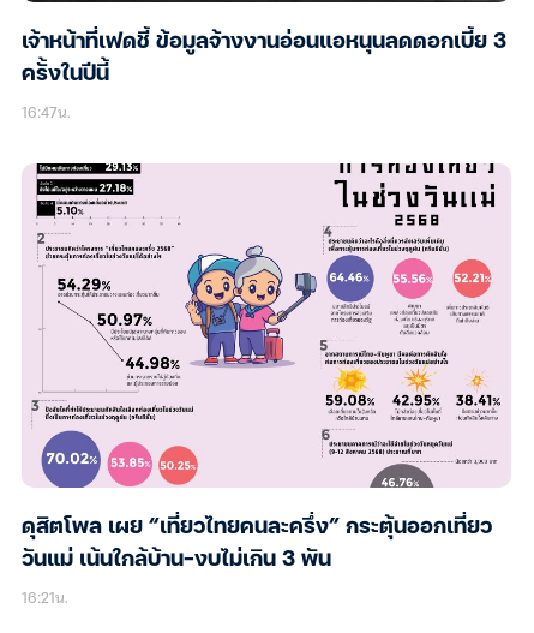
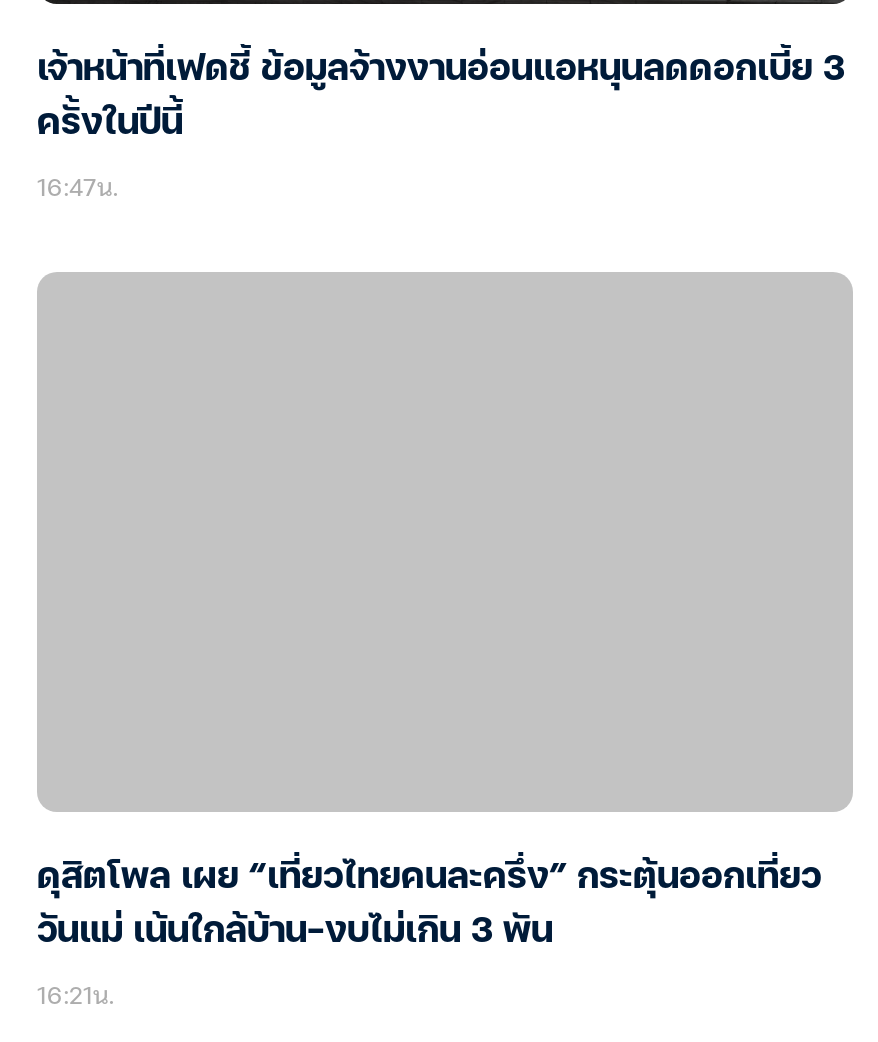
[23,162,510,488] [image] -> none

